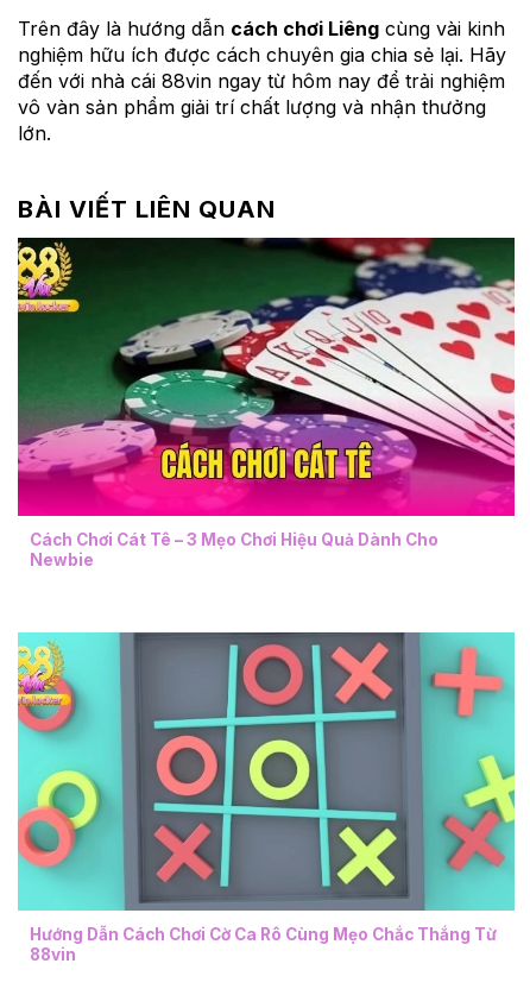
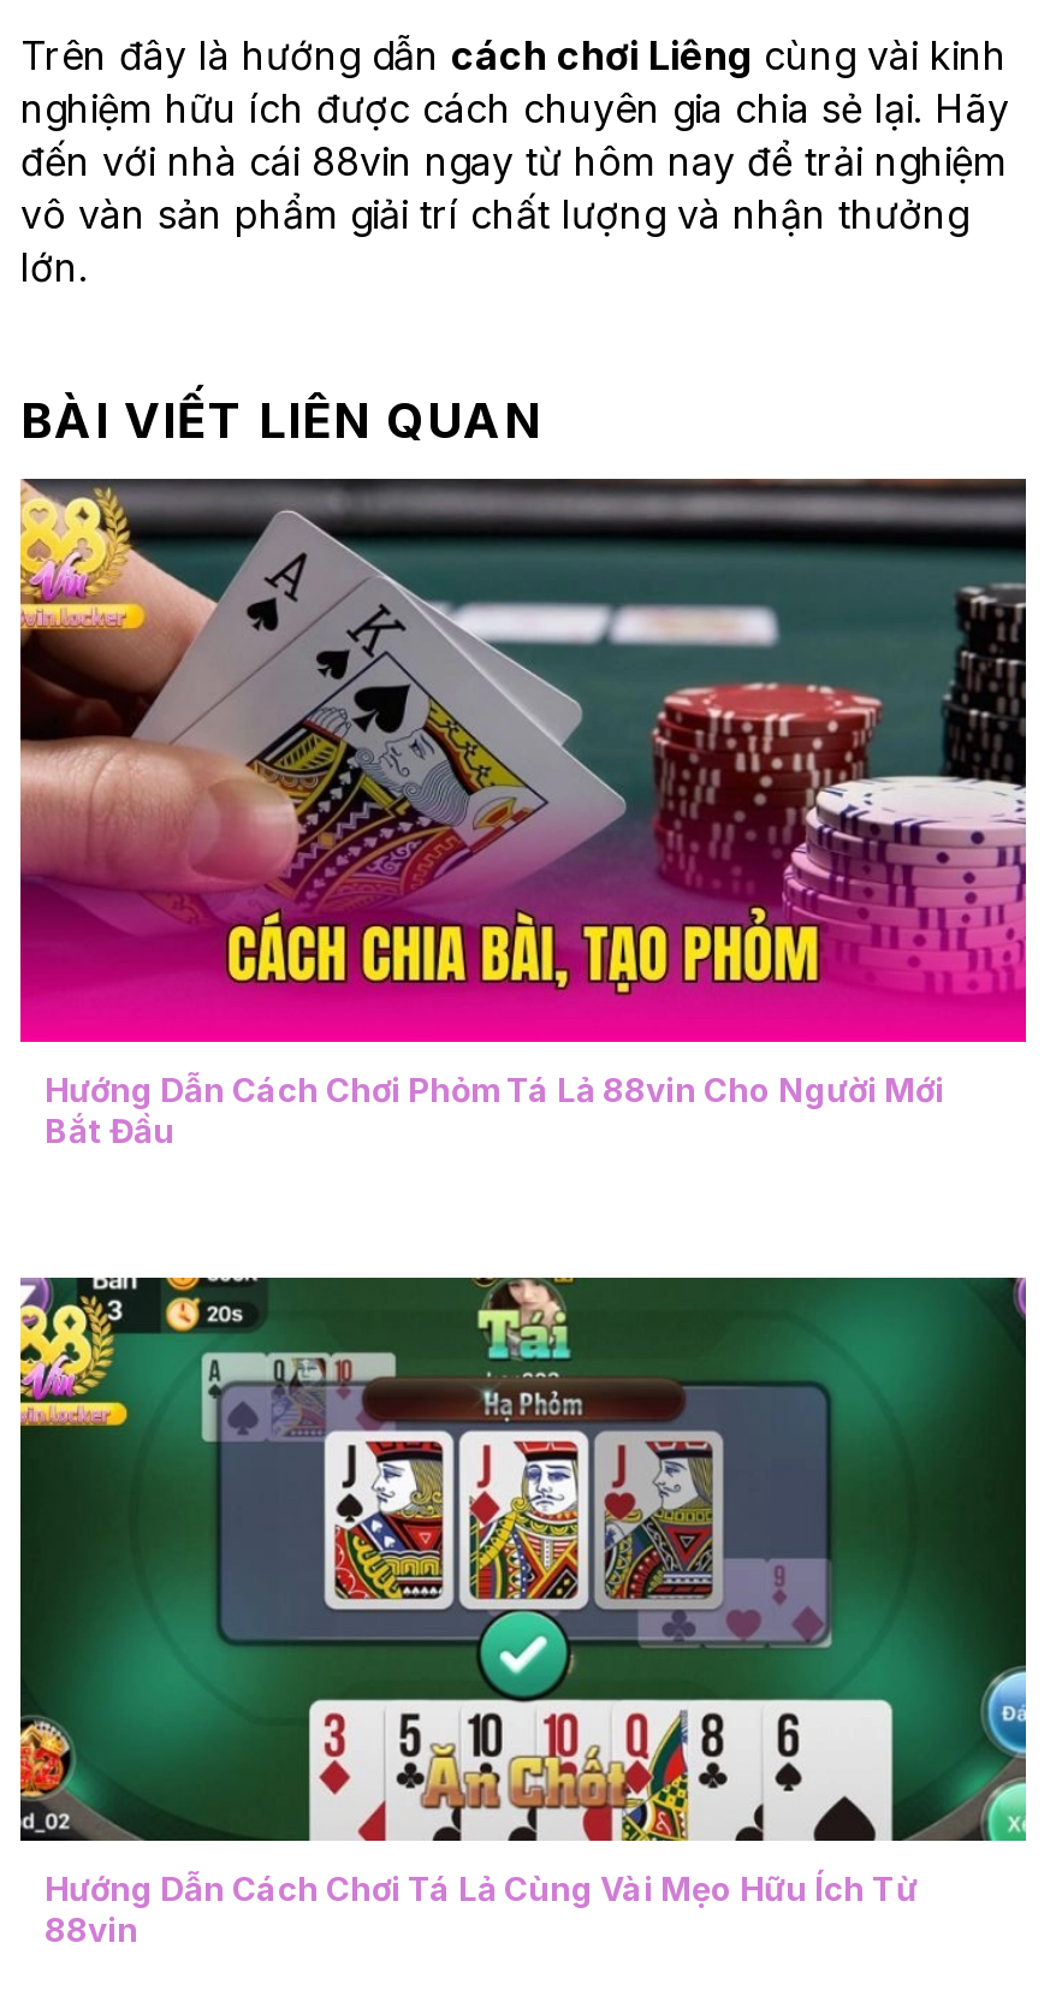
[17,238,516,569] [image] | Cách Chơi Cát Tê – 3 Mẹo Chơi Hiệu Quả Dành Cho | Newbie -> [18,479,1028,1150] [image] | Hướng Dẫn Cách Chơi Phỏm Tá Lả 88vin Cho Người Mới | Bắt Đầu
[17,631,516,944] [image] | Hướng Dẫn Cách Chơi Cờ Ca Rô Cùng Mẹo Chắc Thắng Từ -> [18,1275,1028,1908] [image] | Hướng Dẫn Cách Chơi Tá Lả Cùng Vài Mẹo Hữu Ích Từ

